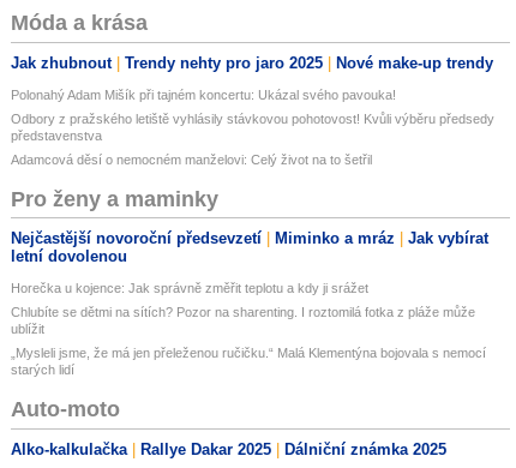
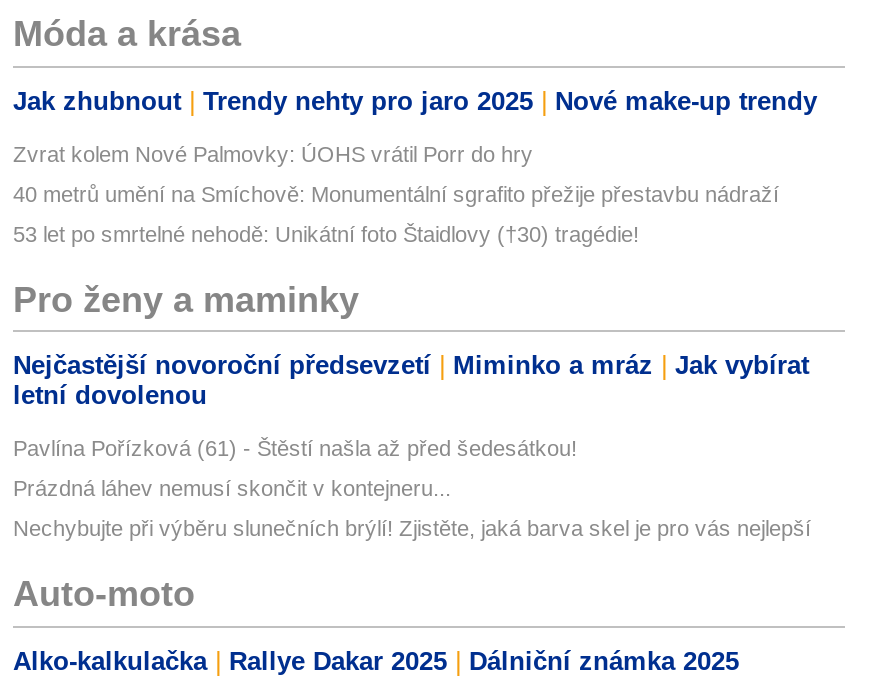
[11,87,396,102] Polonahý Adam Mišík při tajném koncertu: Ukázal svého pavouka! -> [13,142,533,166] Zvrat kolem Nové Palmovky: ÚOHS vrátil Porr do hry
[11,111,494,143] Odbory z pražského letiště vyhlásily stávkovou pohotovost! Kvůli výběru předsedy | představenstva -> [13,182,779,206] 40 metrů umění na Smíchově: Monumentální sgrafito přežije přestavbu nádraží
[11,152,372,167] Adamcová děsí o nemocném manželovi: Celý život na to šetřil -> [13,222,639,246] 53 let po smrtelné nehodě: Unikátní foto Štaidlovy (†30) tragédie!
[11,281,368,296] Horečka u kojence: Jak správně změřit teplotu a kdy ji srážet -> [13,437,577,461] Pavlína Pořízková (61) - Štěstí našla až před šedesátkou!
[11,305,475,336] Chlubíte se dětmi na sítích? Pozor na sharenting. I roztomilá fotka z pláže může | ublížit -> [13,477,451,501] Prázdná láhev nemusí skončit v kontejneru...
[11,346,486,377] „Mysleli jsme, že má jen přeleženou ručičku.“ Malá Klementýna bojovala s nemocí | starých lidí -> [13,517,811,541] Nechybujte při výběru slunečních brýlí! Zjistěte, jaká barva skel je pro vás nejlepší

